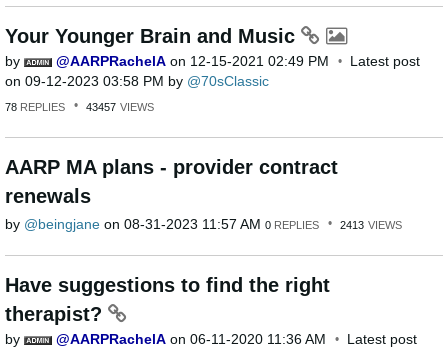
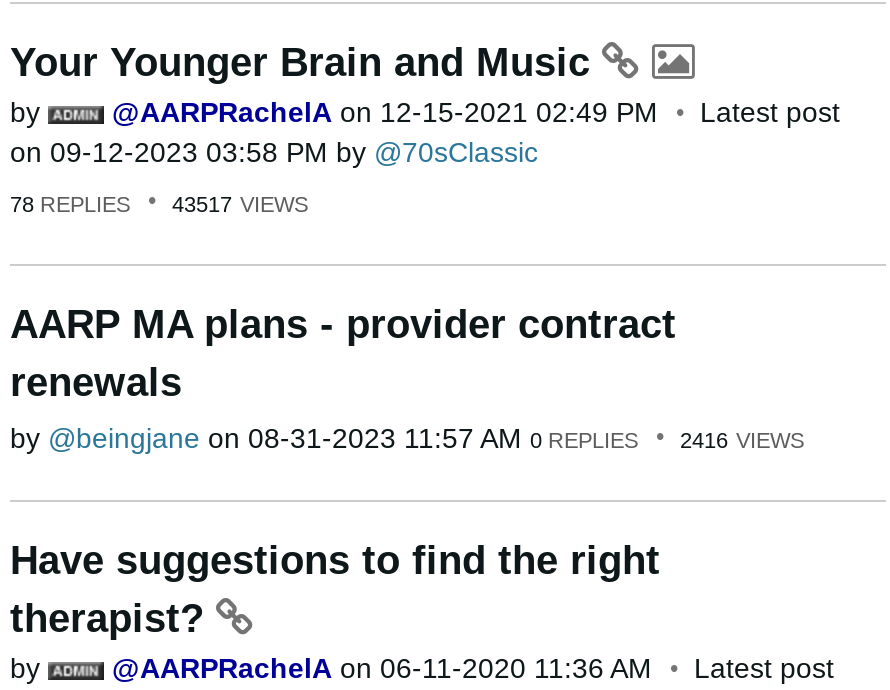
[5,101,154,113] 78 REPLIES 43457 VIEWS -> [10,191,308,215] 78 REPLIES 43517 VIEWS
[5,216,402,232] by beingjane on 08-31-2023 11:57 AM 0 REPLIES 2413 VIEWS -> [10,422,804,454] by beingjane on 08-31-2023 11:57 AM 0 REPLIES 2416 VIEWS

